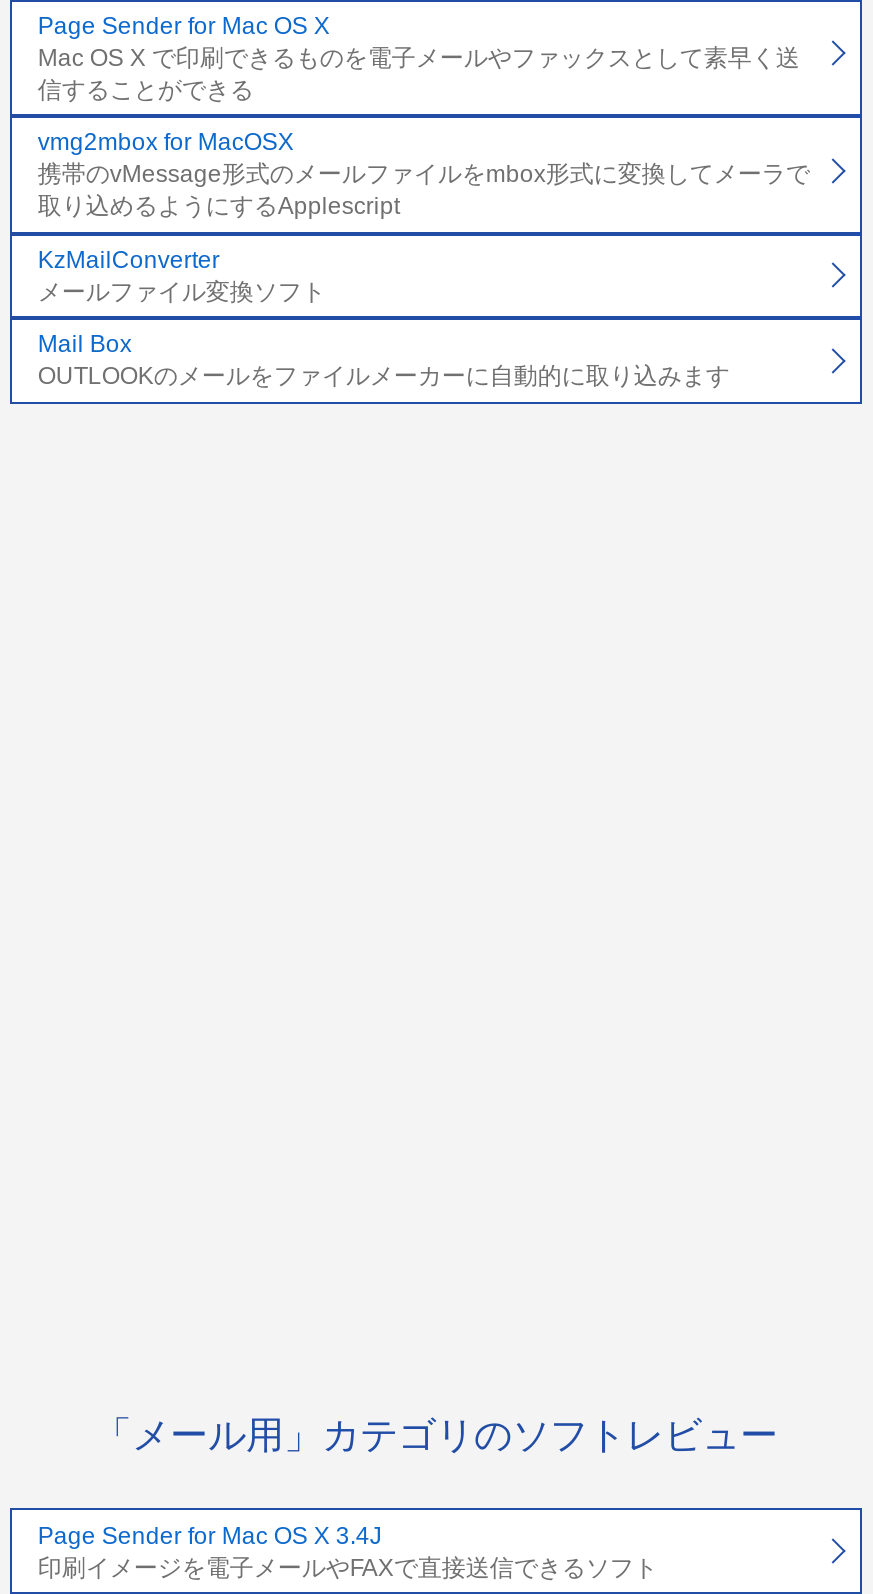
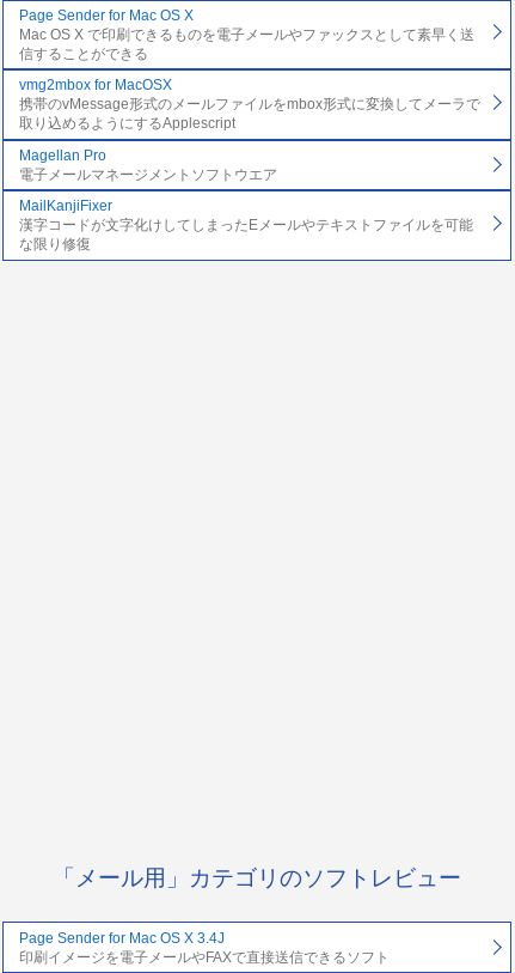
[38,246,326,306] KzMailConverter | メールファイル変換ソフト -> [19,147,277,183] Magellan Pro | 電子メールマネージメントソフトウエア
[38,331,730,391] Mail Box | OUTLOOKのメールをファイルメーカーに自動的に取り込みます -> [19,198,473,253] MailKanjiFixer | 漢字コードが文字化けしてしまったEメールやテキストファイルを可能 | な限り修復

